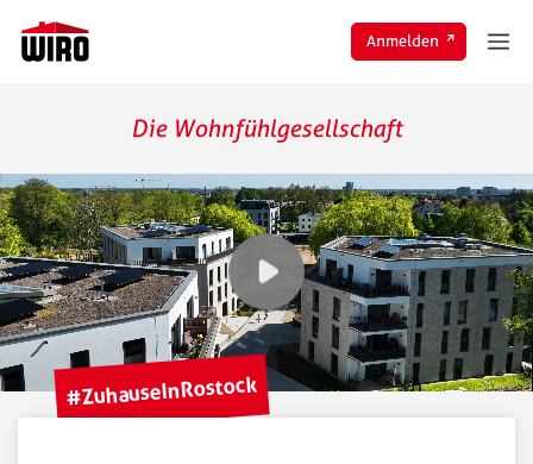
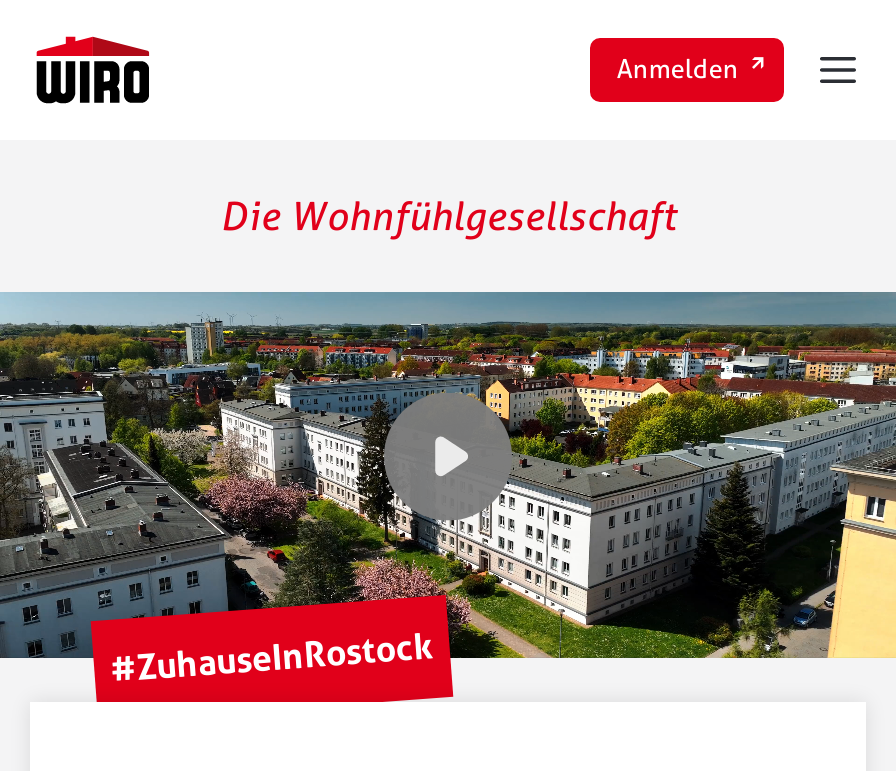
[4,175,529,393] [image] -> [6,292,890,660] [image]

